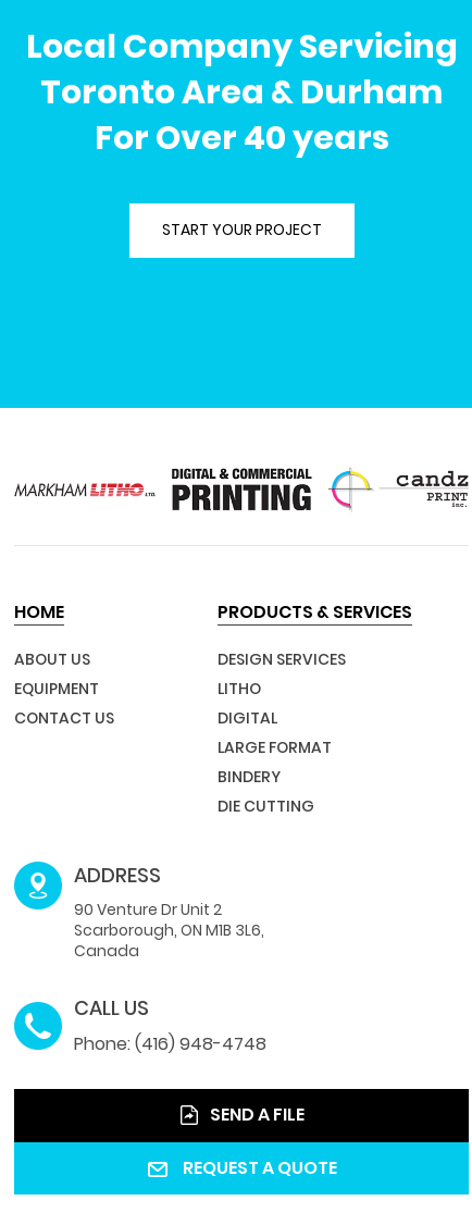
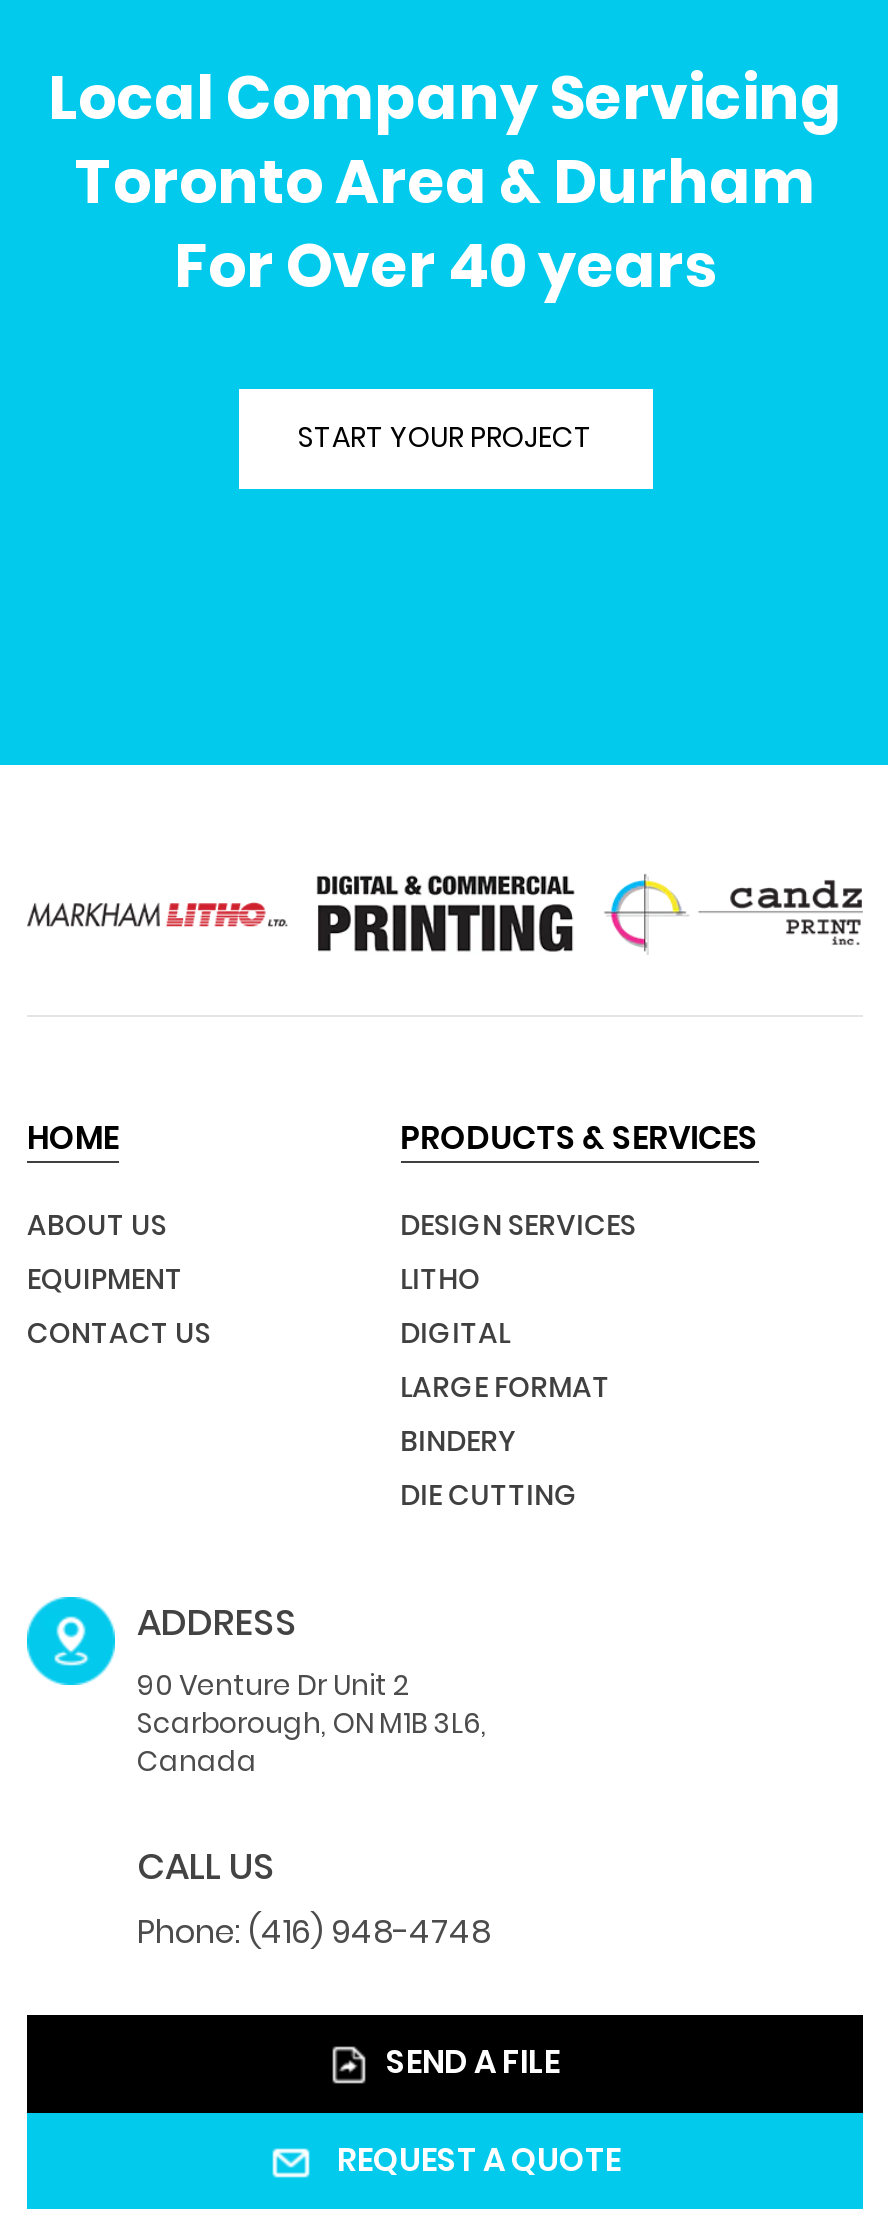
[13,1001,63,1051] [image] -> none

